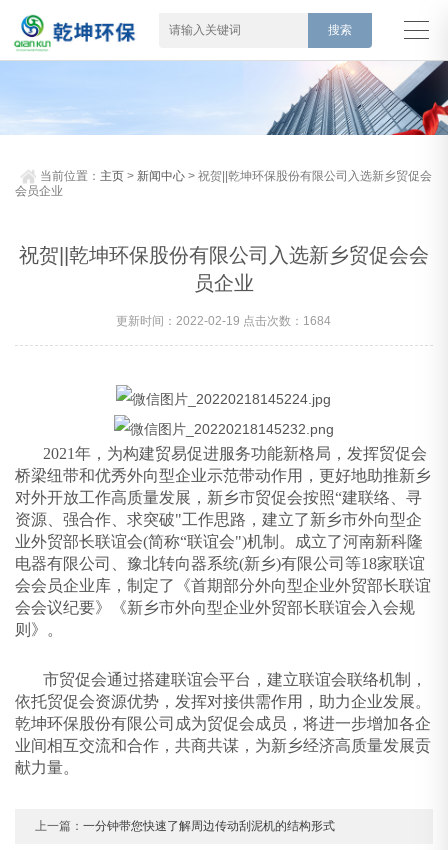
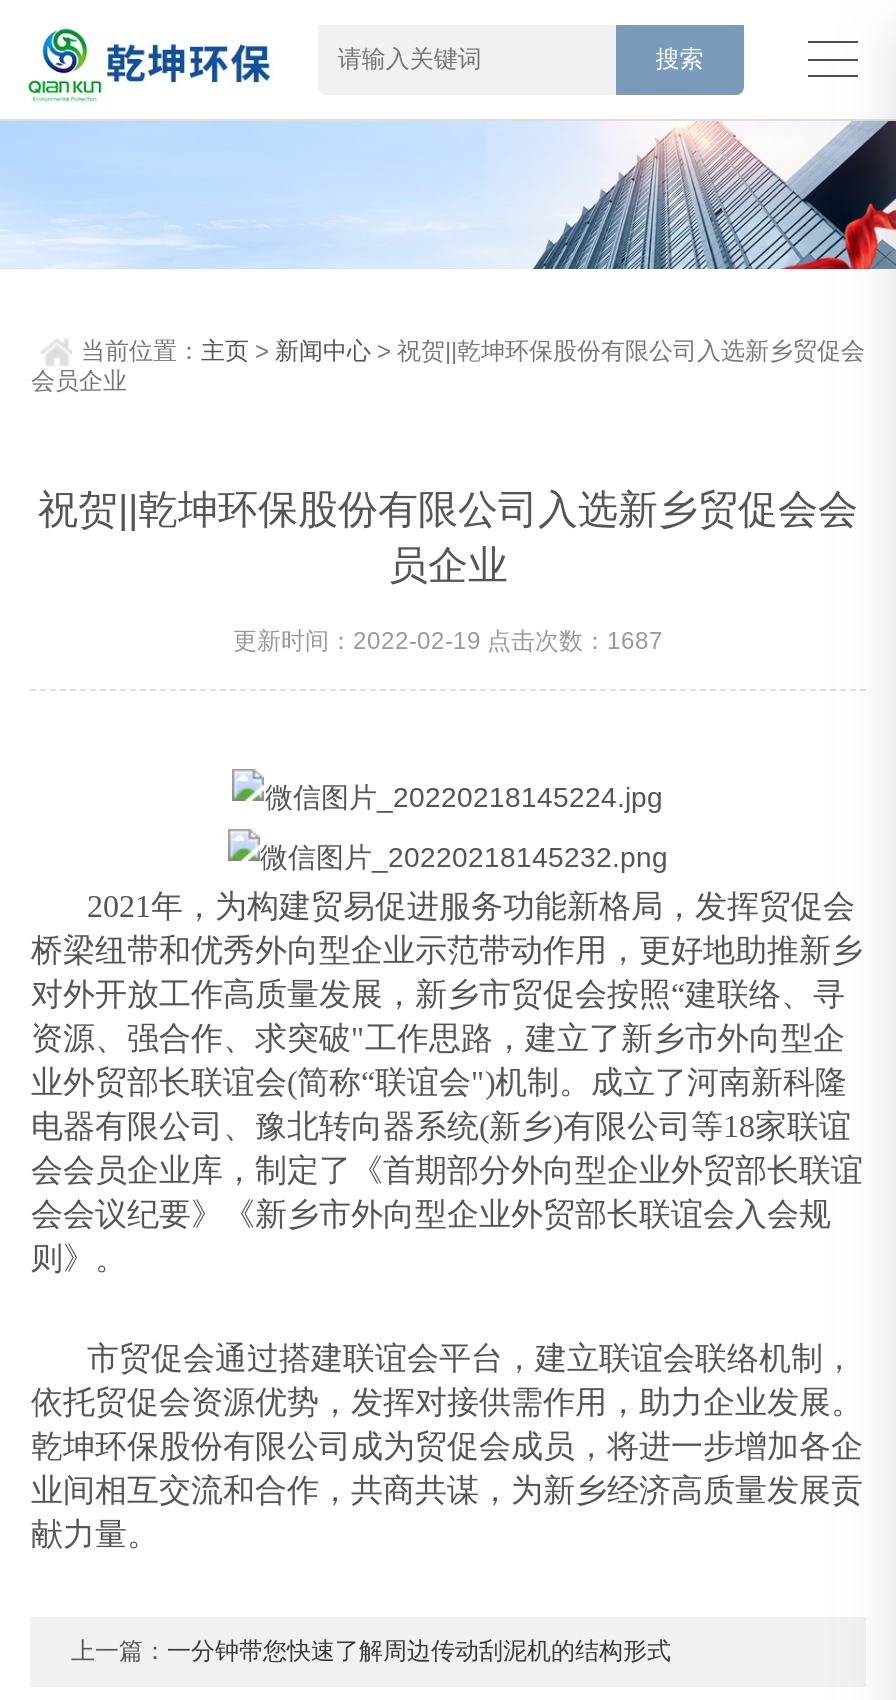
[116,314,331,328] 更新时间：2022-02-19 点击次数：1684 -> [233,627,663,655] 更新时间：2022-02-19 点击次数：1687

